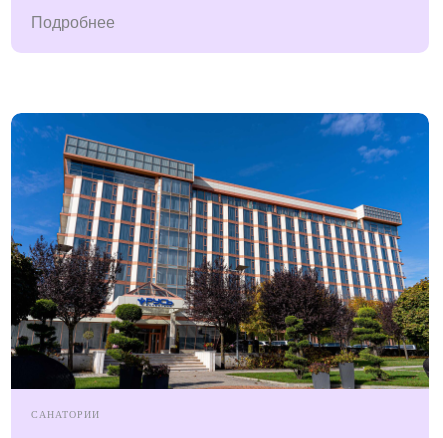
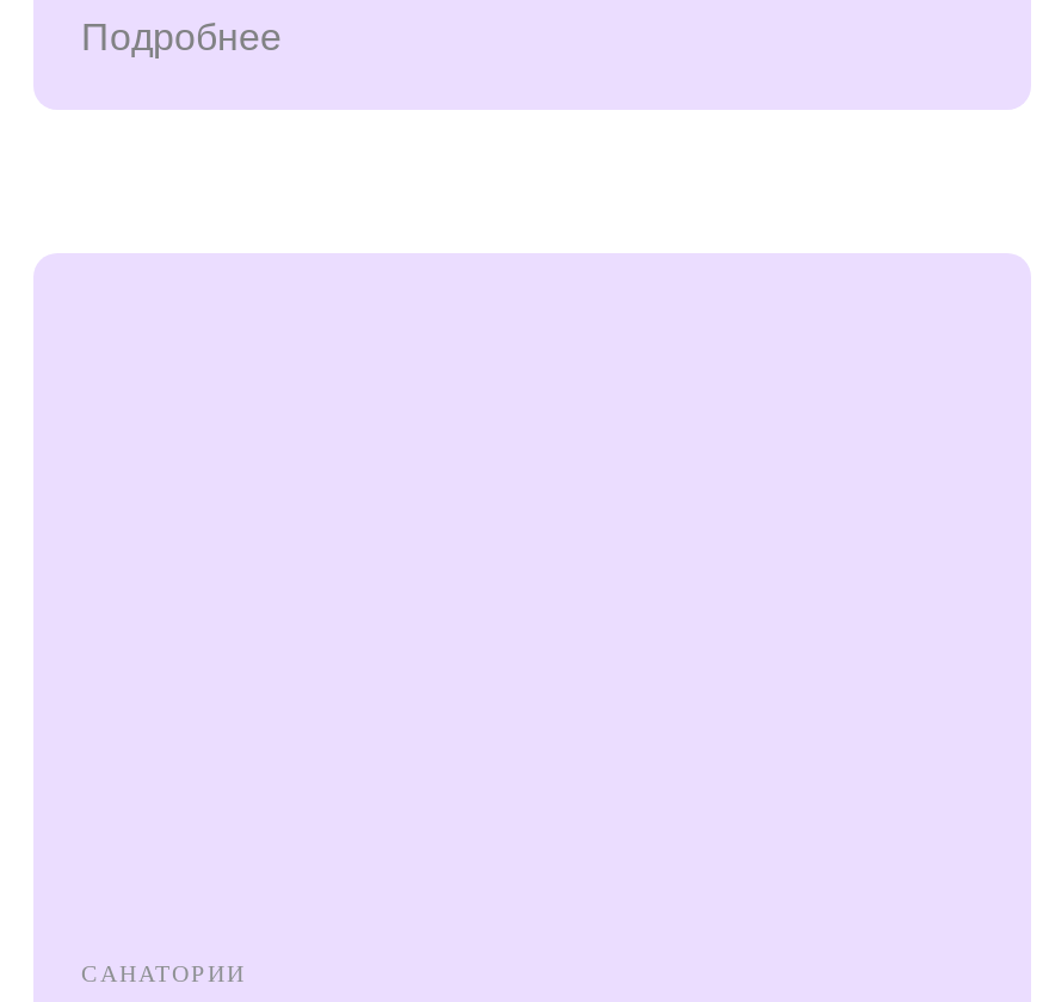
[10,112,430,390] [image] -> none

